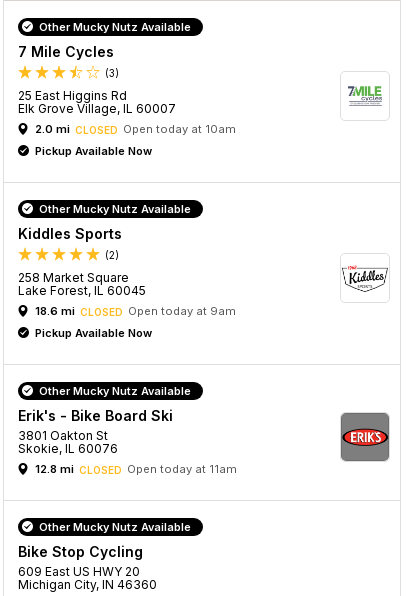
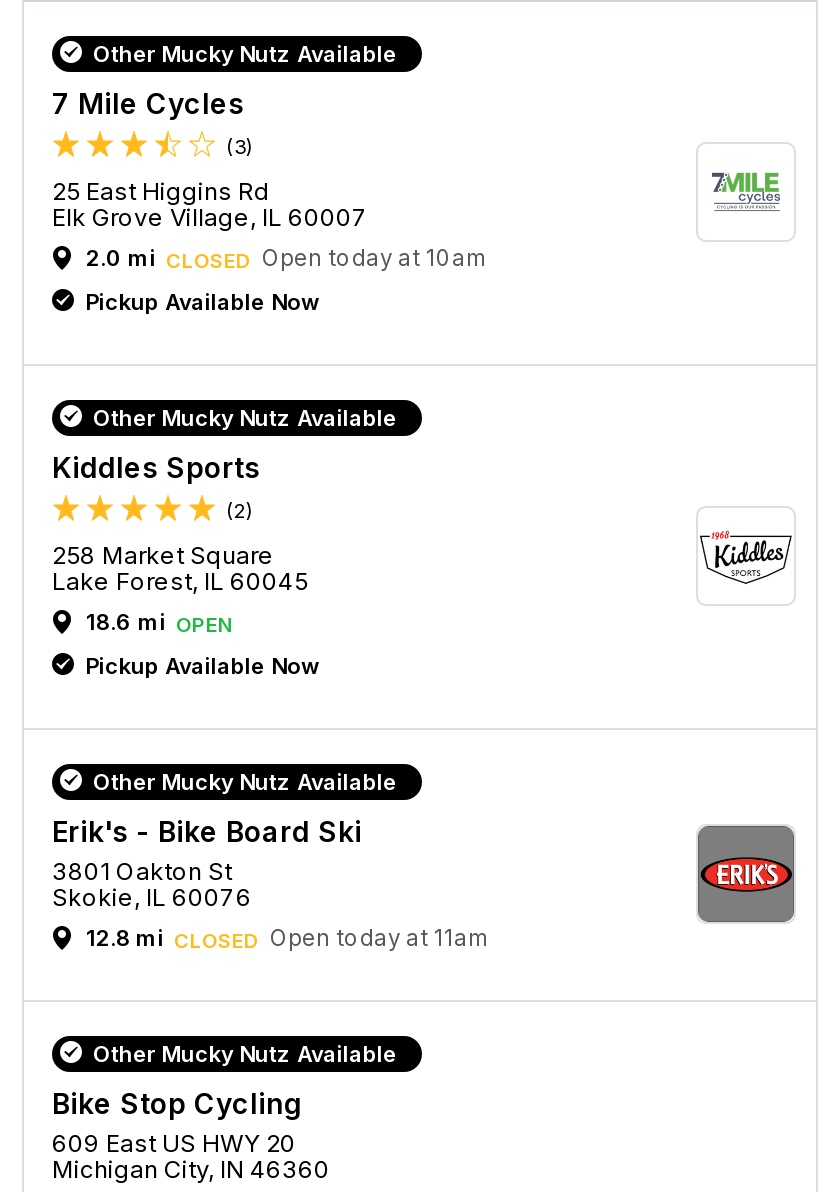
[35,303,236,318] 18.6 mi CLOSED Open today at 9am -> [86,607,234,635] 18.6 mi OPEN

